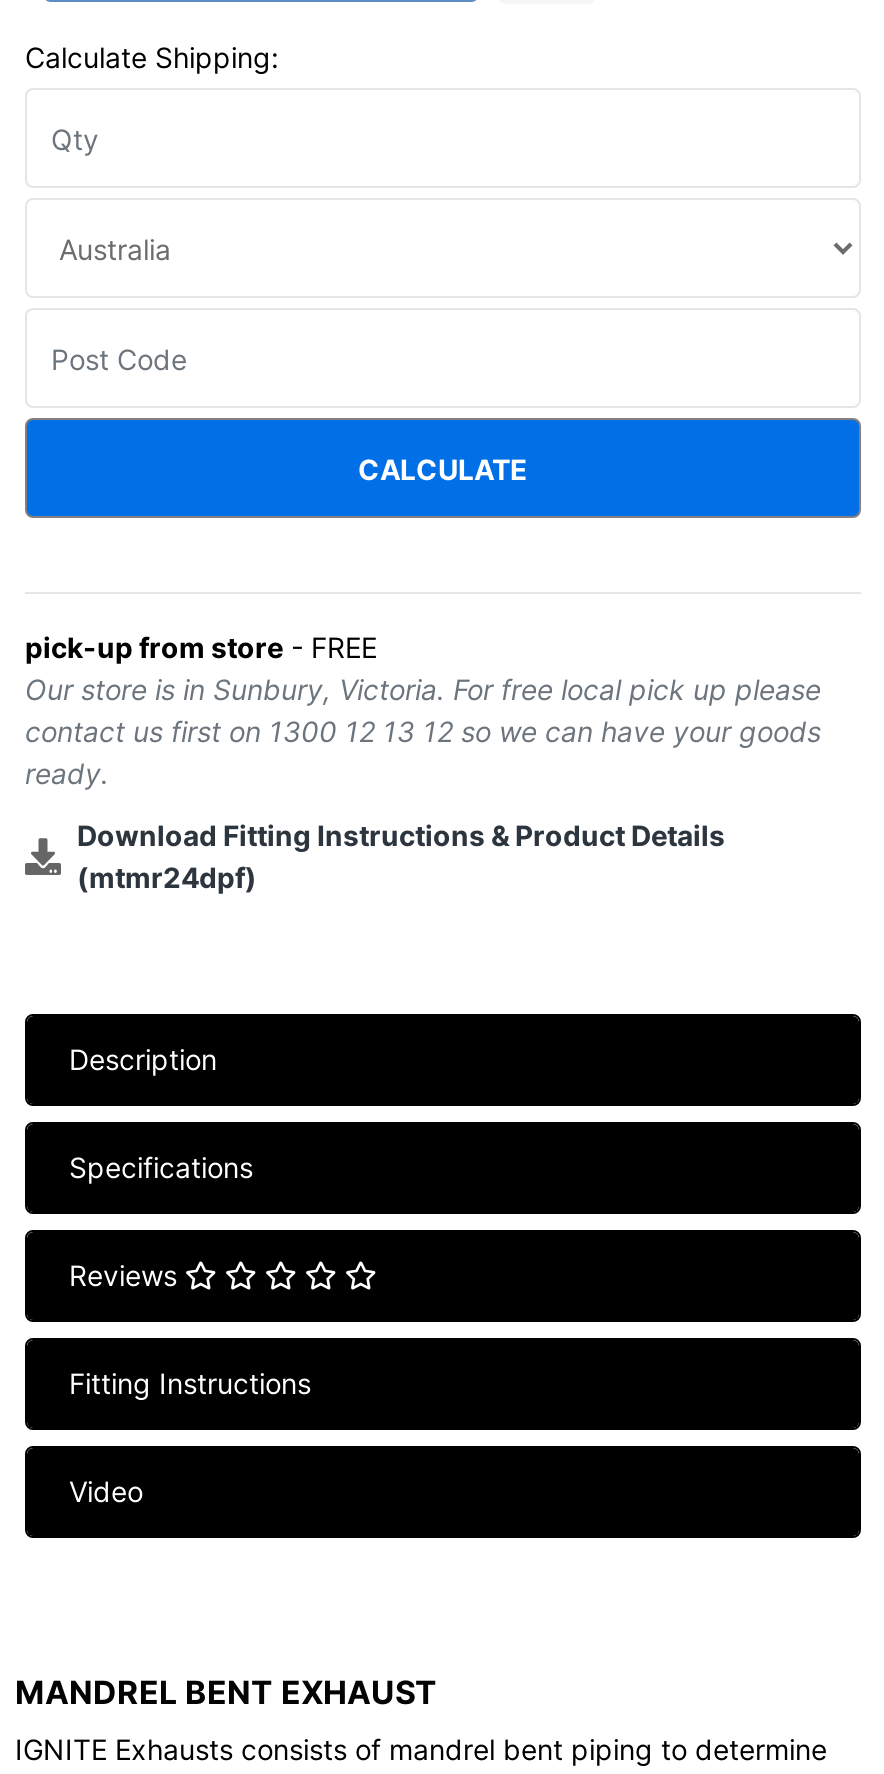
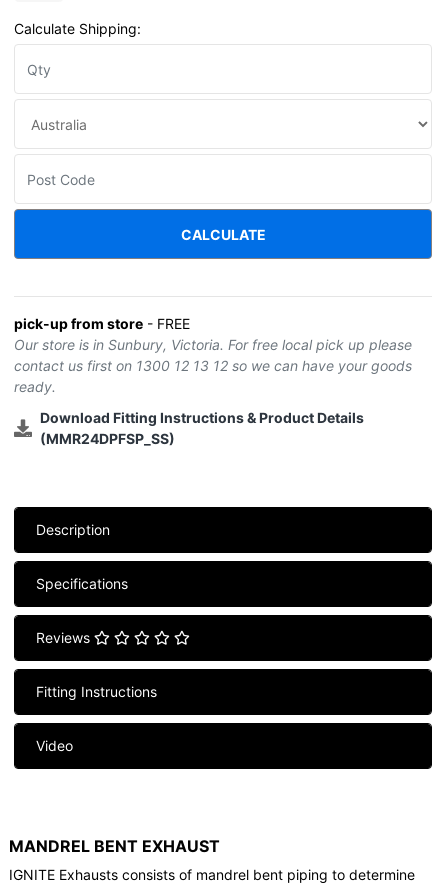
[77,861,257,895] (mtmr24dpf) -> [40,430,175,447] (MMR24DPFSP_SS)

